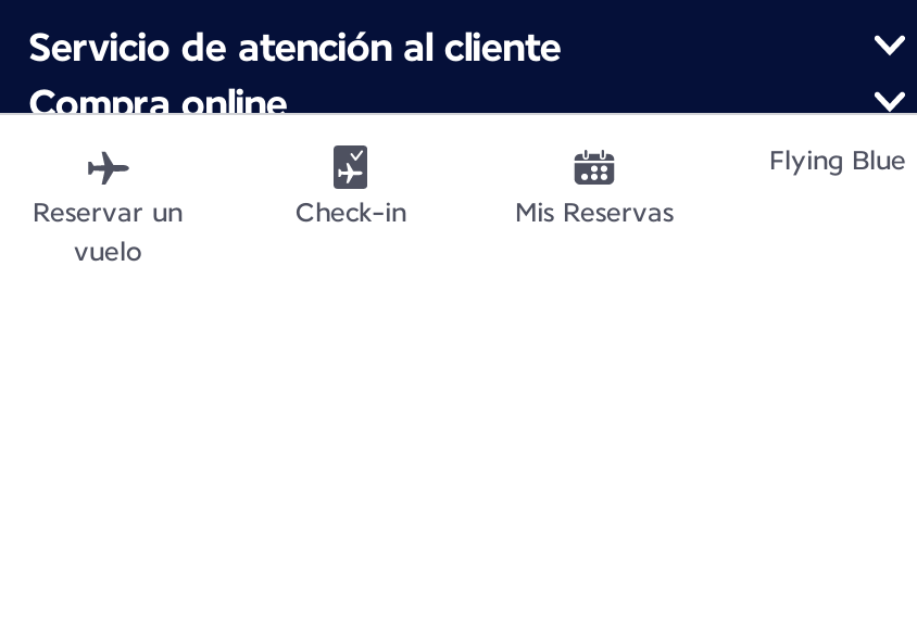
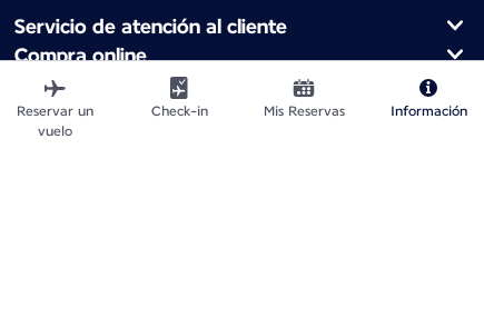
[769,145,906,176] Flying Blue -> [390,103,467,119] Información

